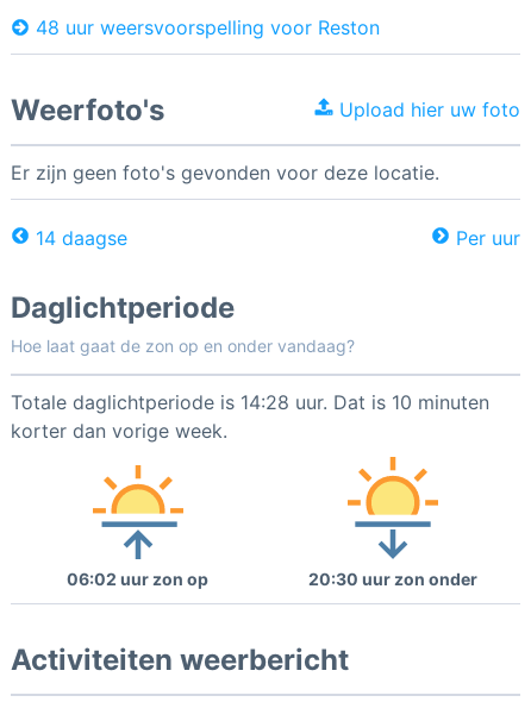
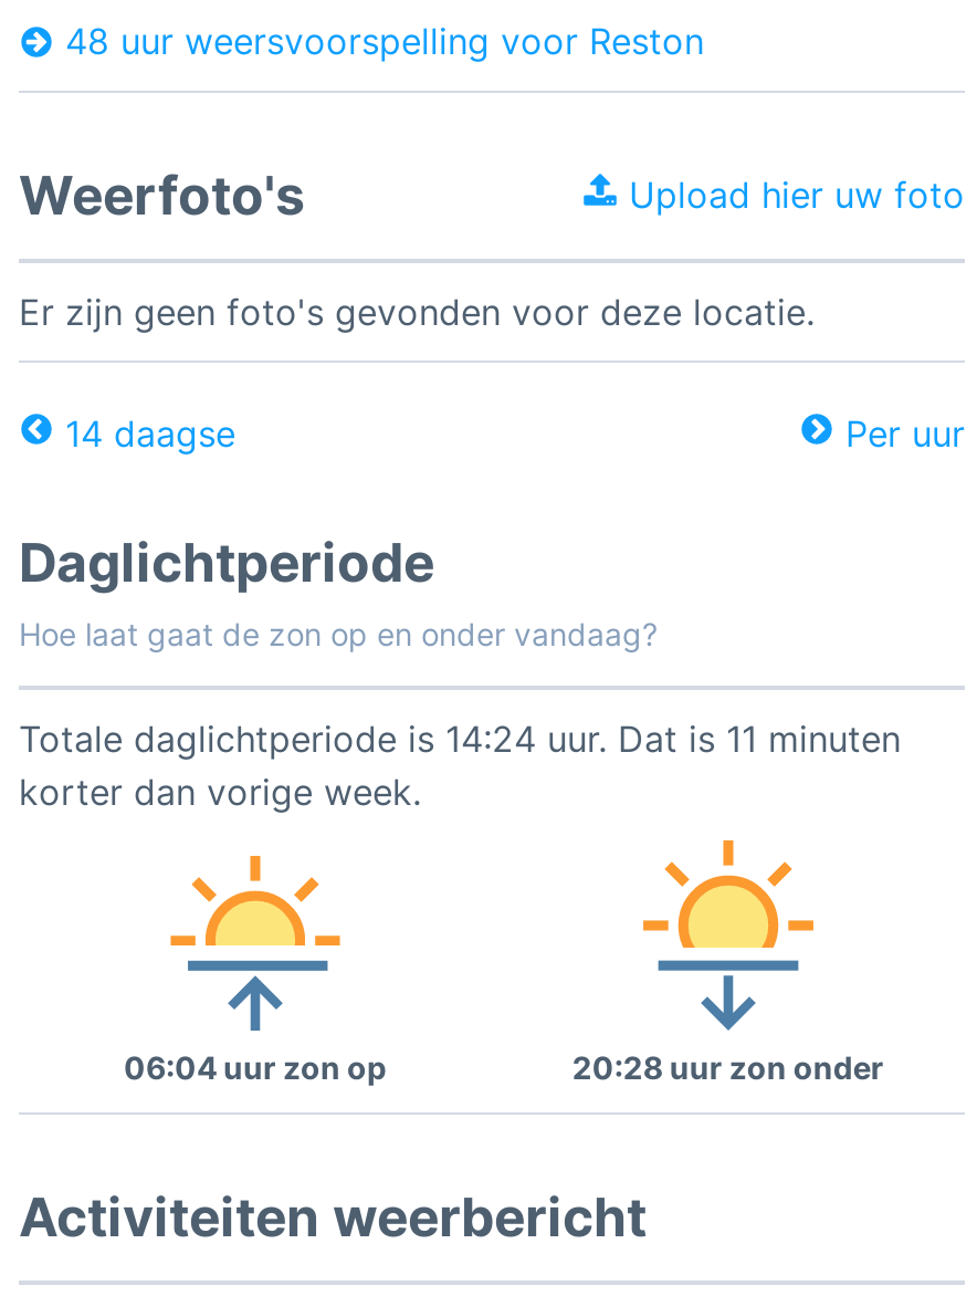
[11,390,489,414] Totale daglichtperiode is 14:28 uur. Dat is 10 minuten -> [19,716,901,761] Totale daglichtperiode is 14:24 uur. Dat is 11 minuten
[67,569,209,589] 06:02 uur zon op -> [124,1048,387,1086] 06:04 uur zon op
[308,569,477,589] 20:30 uur zon onder -> [572,1048,884,1086] 20:28 uur zon onder

